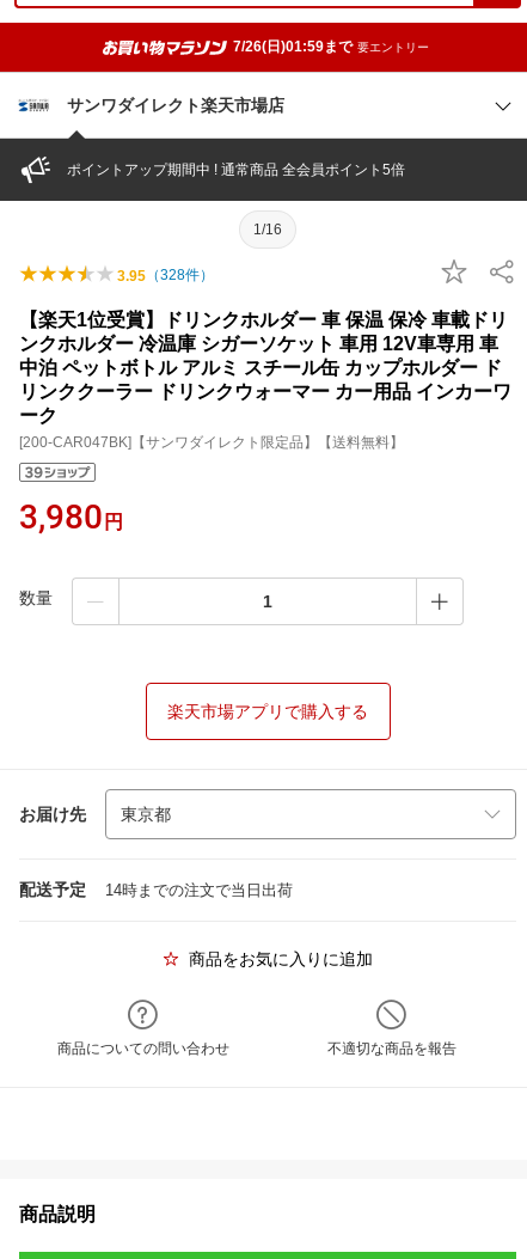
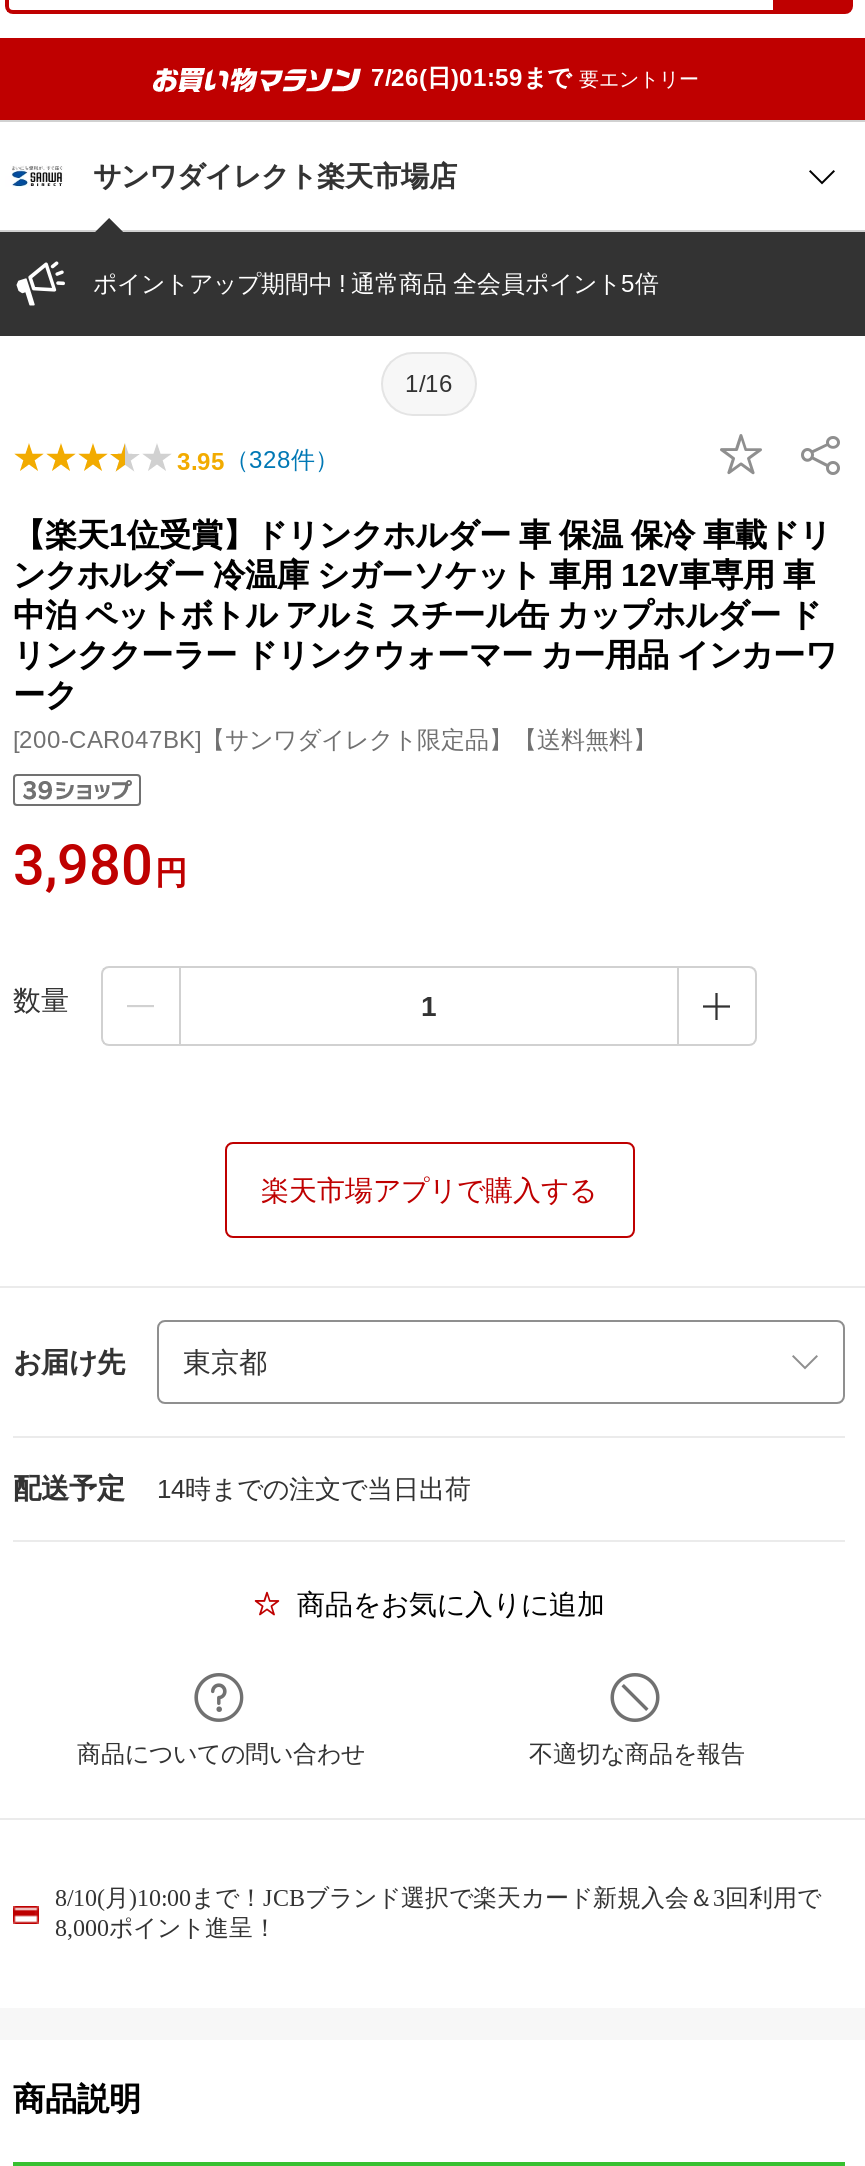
none -> [55,1884,821,1942] 8/10(月)10:00まで！JCBブランド選択で楽天カード新規入会＆3回利用で | 8,000ポイント進呈！

